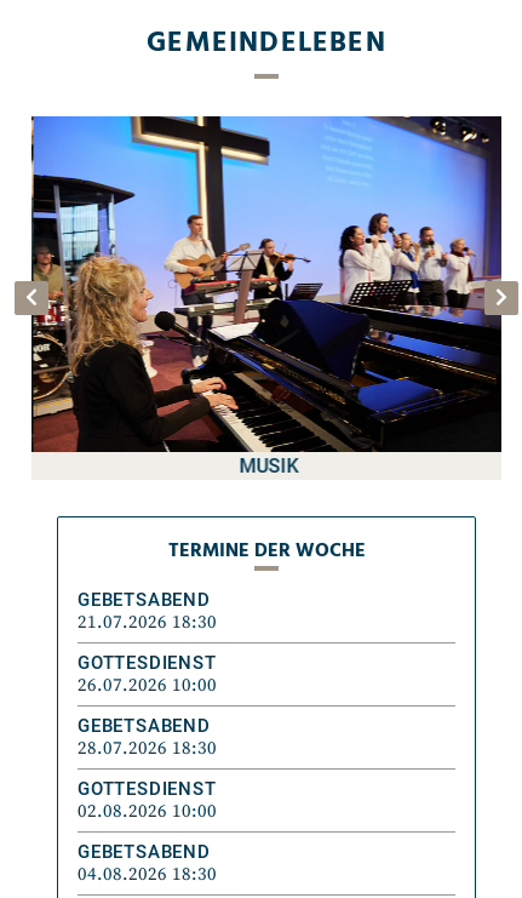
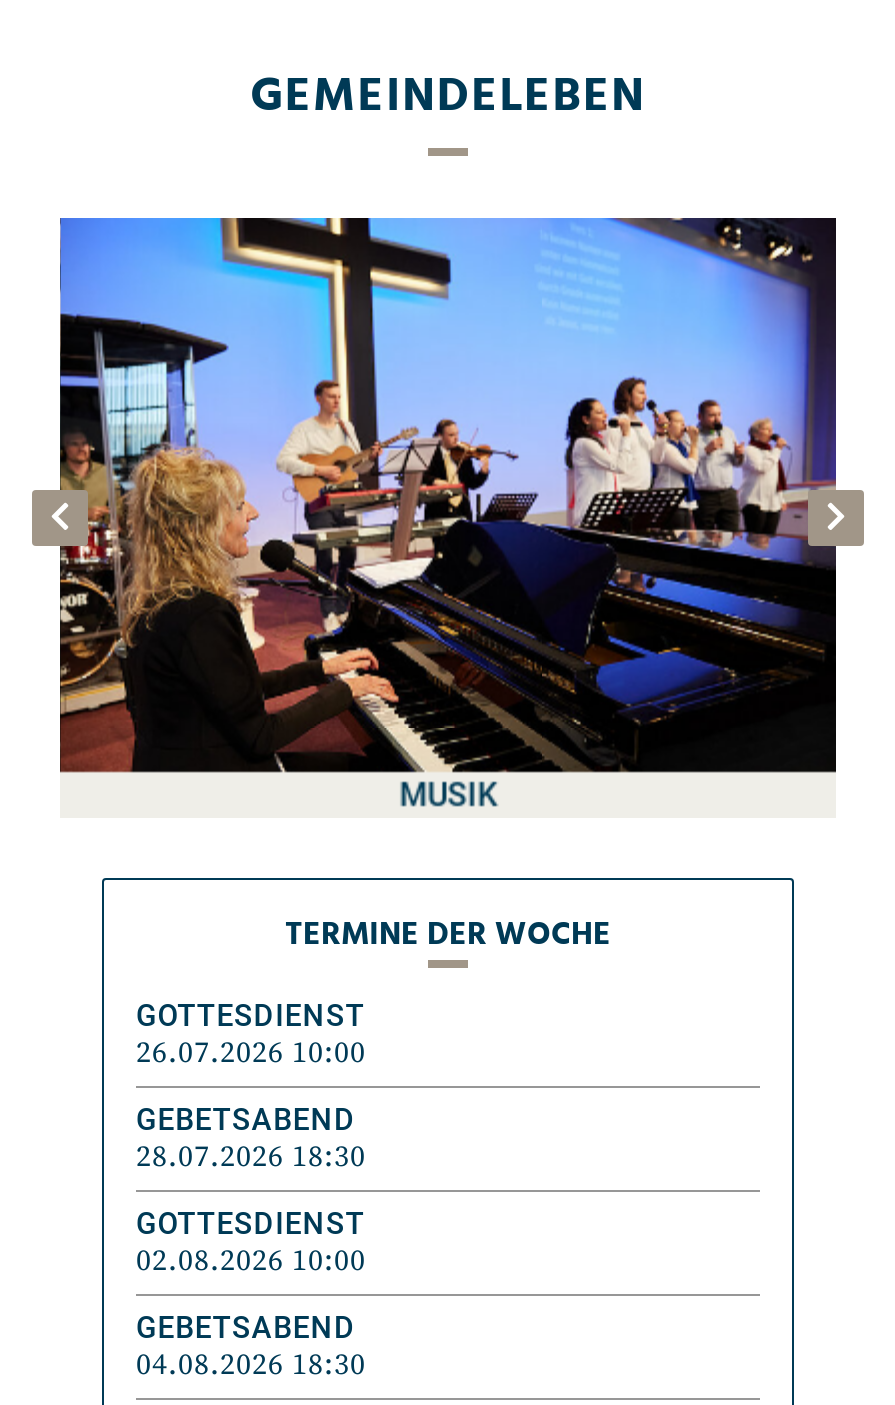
[78,588,217,633] GEBETSABEND | 21.07.2026 18:30 -> none

